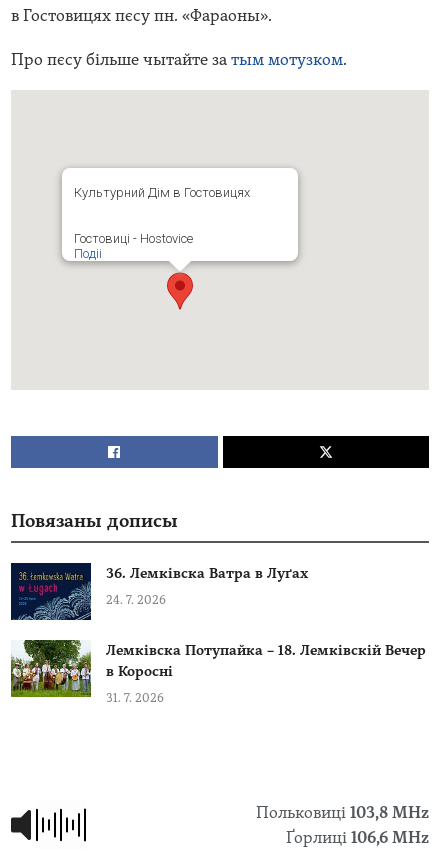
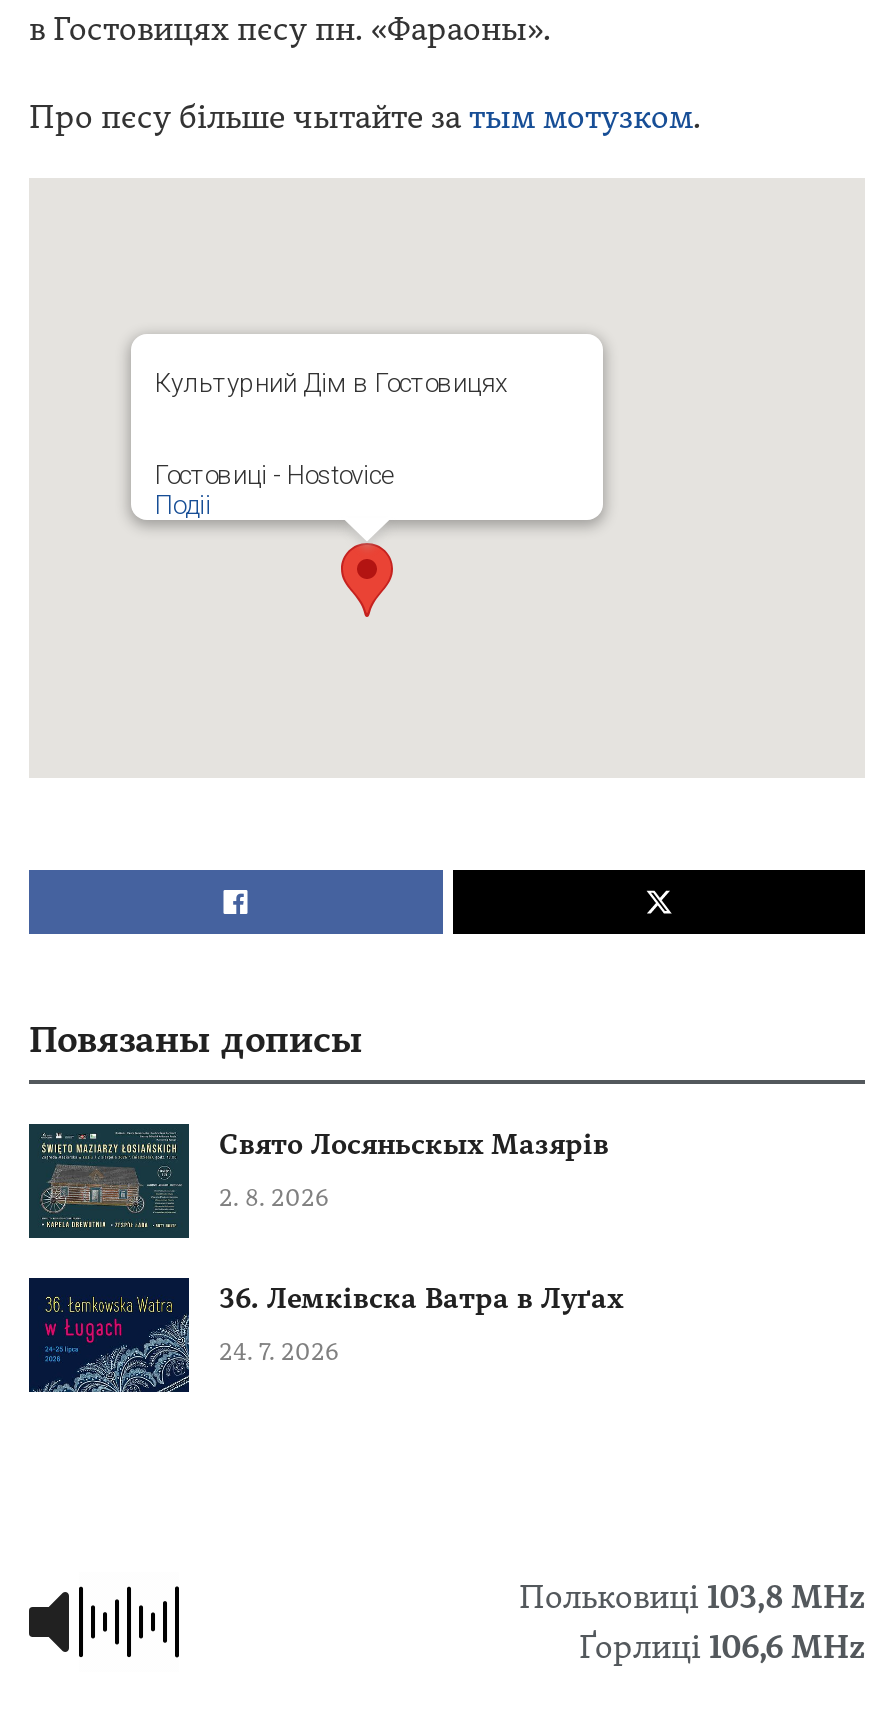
none -> [31,1126,609,1236] [image] | Свято Лосяньскых Мазярів | 2. 8. 2026
moved [17,565,308,622] -> [41,1282,623,1396]: [image] | 36. Лемківска Ватра в Луґах | 24. 7. 2026
[10,639,426,705] [image] | Лемківска Потупайка – 18. Лемківскій Вечер | в Коросні | 31. 7. 2026 -> none

